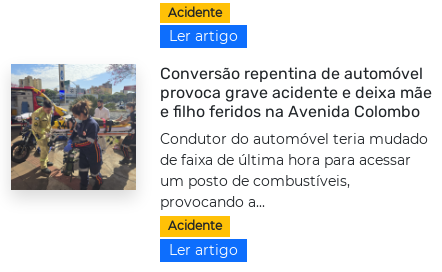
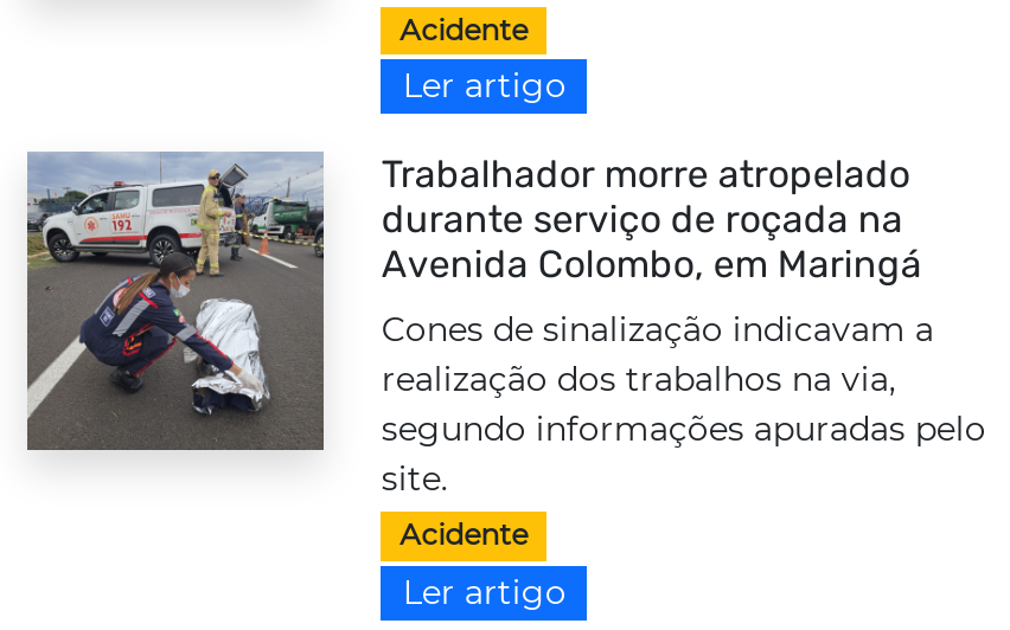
[11,64,432,190] [image] | Conversão repentina de automóvel | provoca grave acidente e deixa mãe | e filho feridos na Avenida Colombo -> [27,152,922,450] [image] | Trabalhador morre atropelado | durante serviço de roçada na | Avenida Colombo, em Maringá
[160,130,428,211] Condutor do automóvel teria mudado | de faixa de última hora para acessar | um posto de combustíveis, | provocando a... -> [381,309,986,500] Cones de sinalização indicavam a | realização dos trabalhos na via, | segundo informações apuradas pelo | site.

